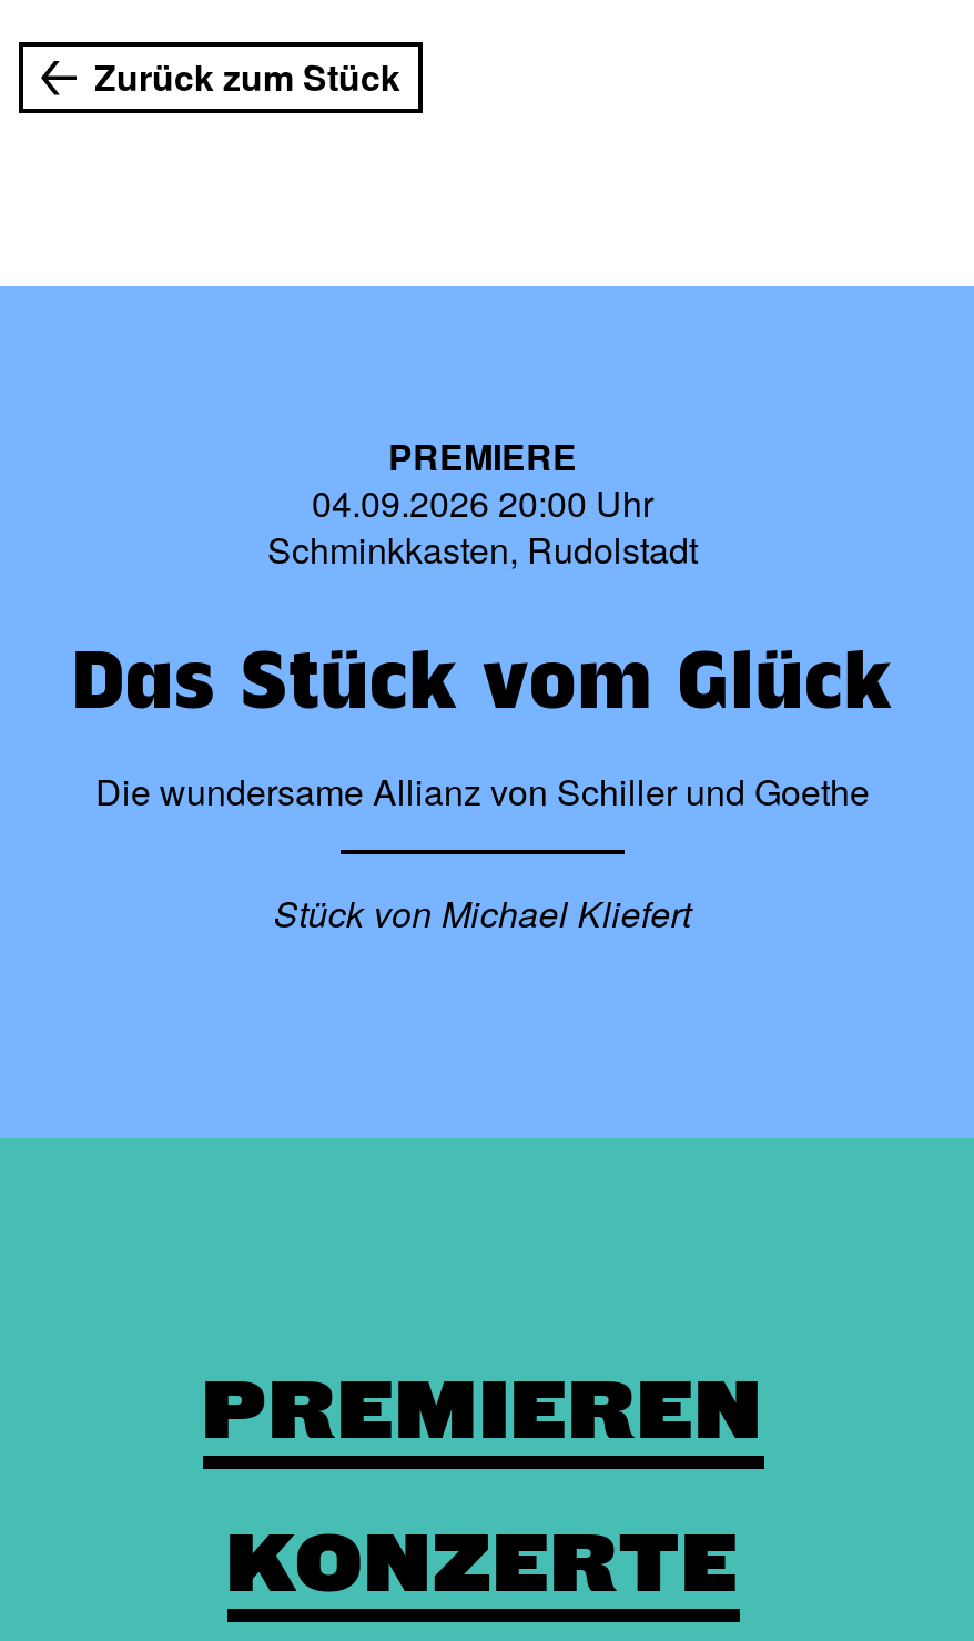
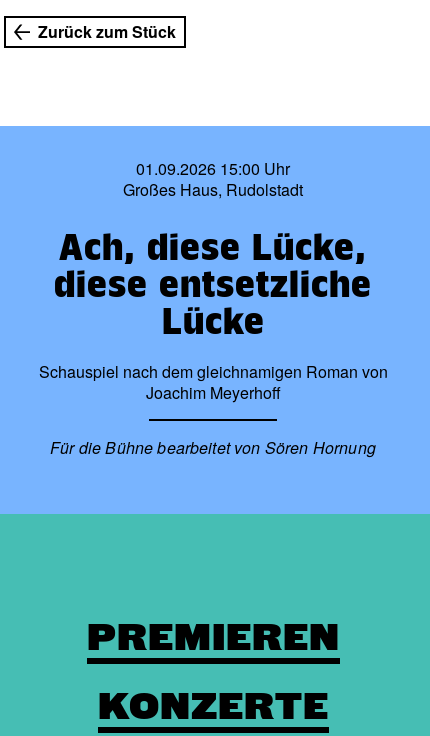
[267,431,698,576] PREMIERE | 04.09.2026 20:00 Uhr | Schminkkasten, Rudolstadt -> [123,157,303,201] 01.09.2026 15:00 Uhr | Großes Haus, Rudolstadt
[72,632,893,817] Das Stück vom Glück | Die wundersame Allianz von Schiller und Goethe -> [38,226,387,404] Ach, diese Lücke, | diese entsetzliche | Lücke | Schauspiel nach dem gleichnamigen Roman von | Joachim Meyerhoff
[274,888,691,939] Stück von Michael Kliefert -> [50,436,376,459] Für die Bühne bearbeitet von Sören Hornung

